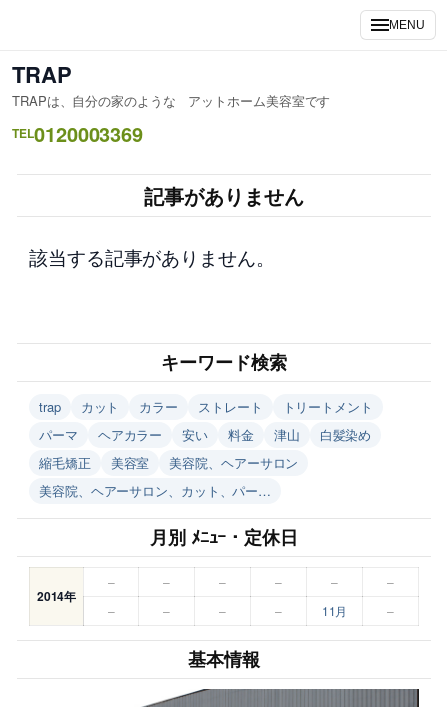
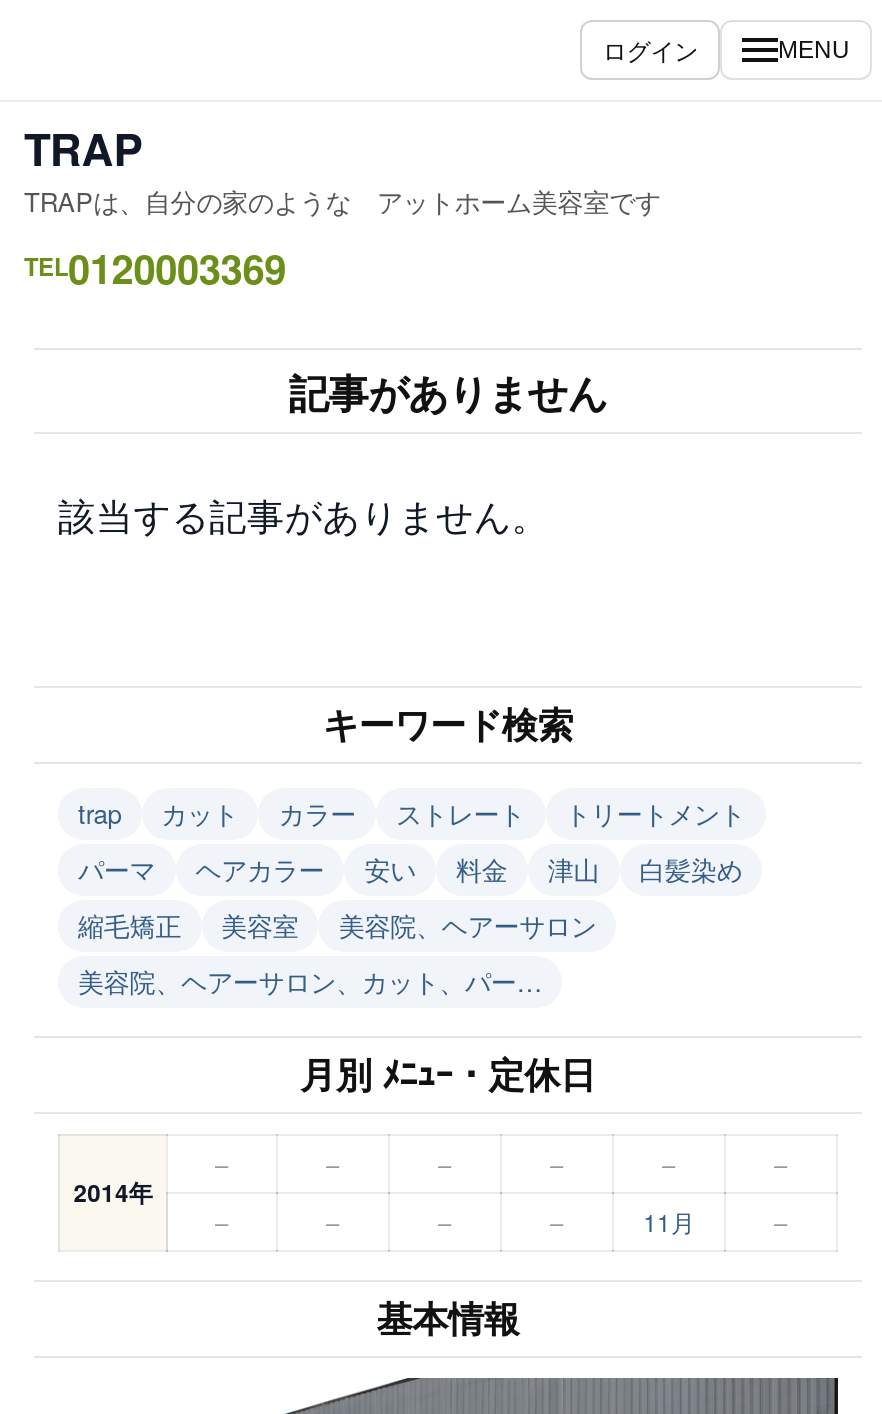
none -> [603,32,698,66] ログイン

